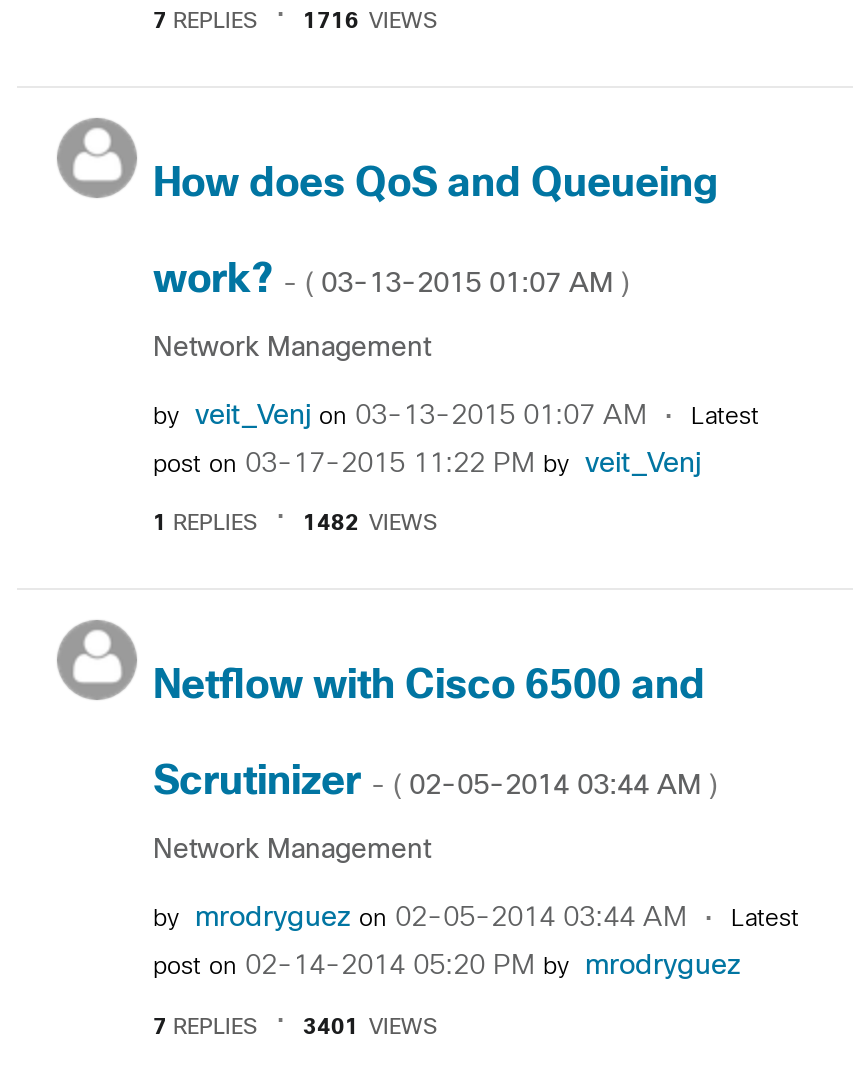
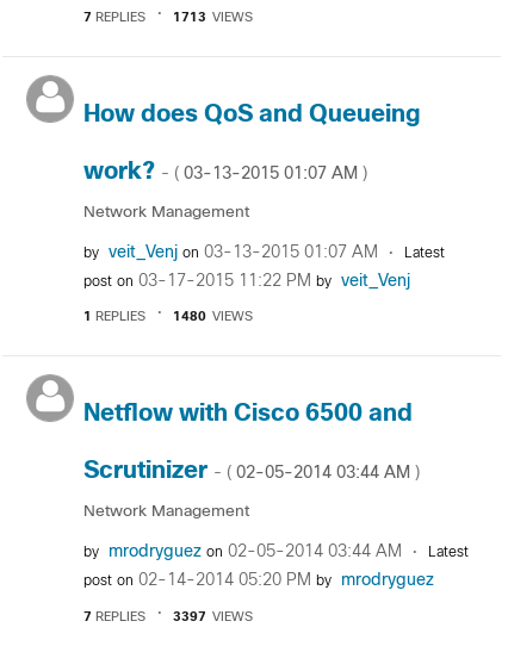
[303,11,437,31] 1716 VIEWS -> [173,11,253,23] 1713 VIEWS
[303,514,437,534] 1482 VIEWS -> [173,311,253,323] 1480 VIEWS
[303,1017,437,1037] 3401 VIEWS -> [173,611,253,623] 3397 VIEWS

